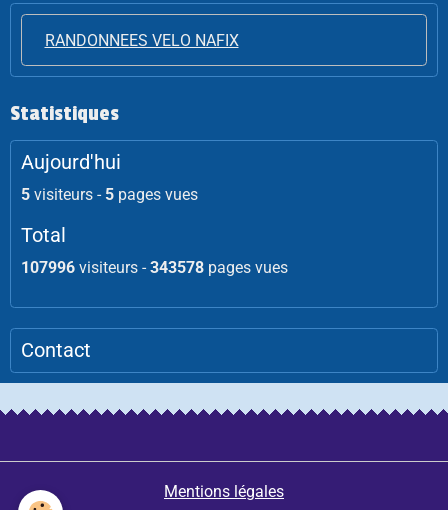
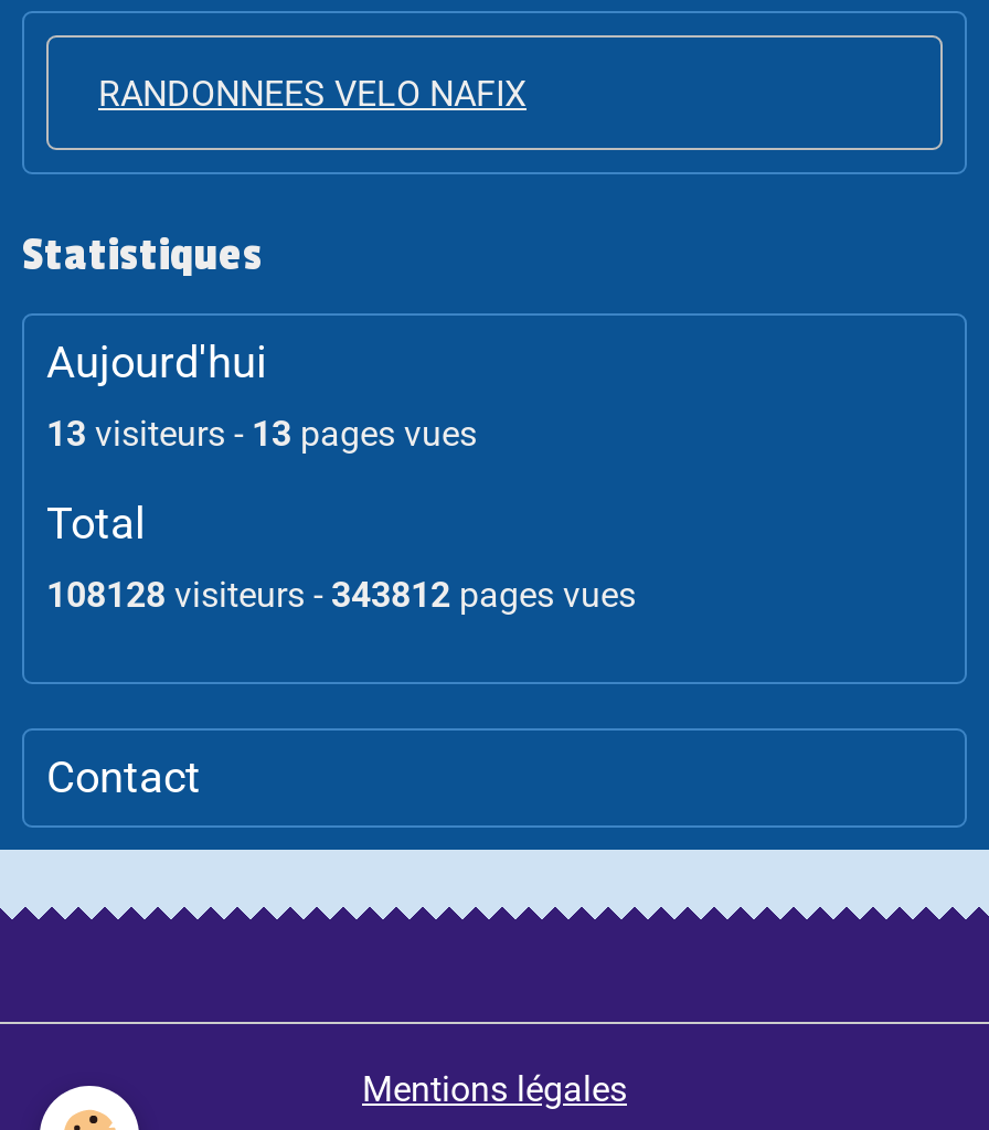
[21,185,198,204] 5 visiteurs - 5 pages vues -> [46,413,477,455] 13 visiteurs - 13 pages vues
[21,258,288,277] 107996 visiteurs - 343578 pages vues -> [46,574,636,616] 108128 visiteurs - 343812 pages vues

